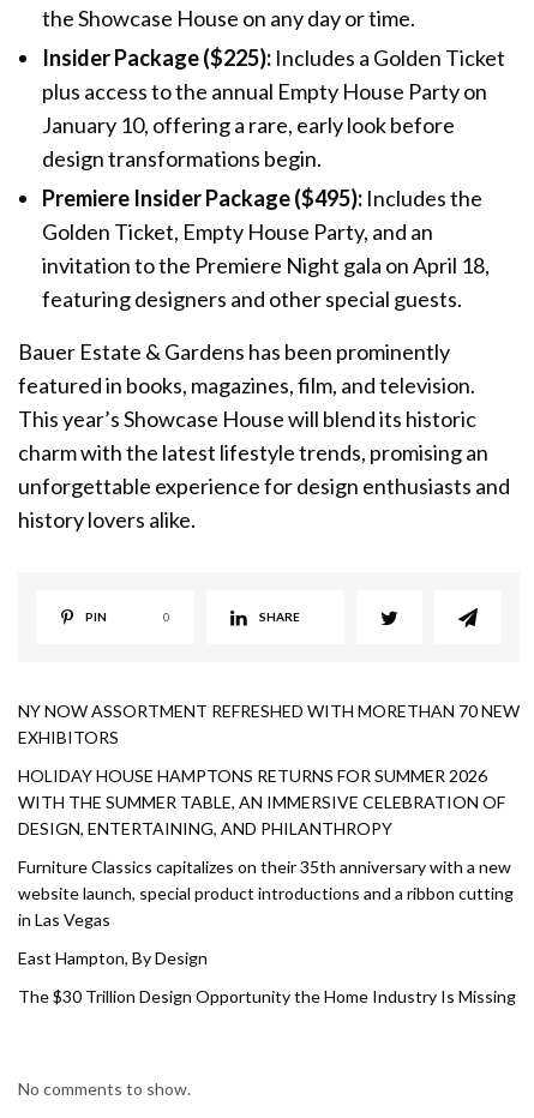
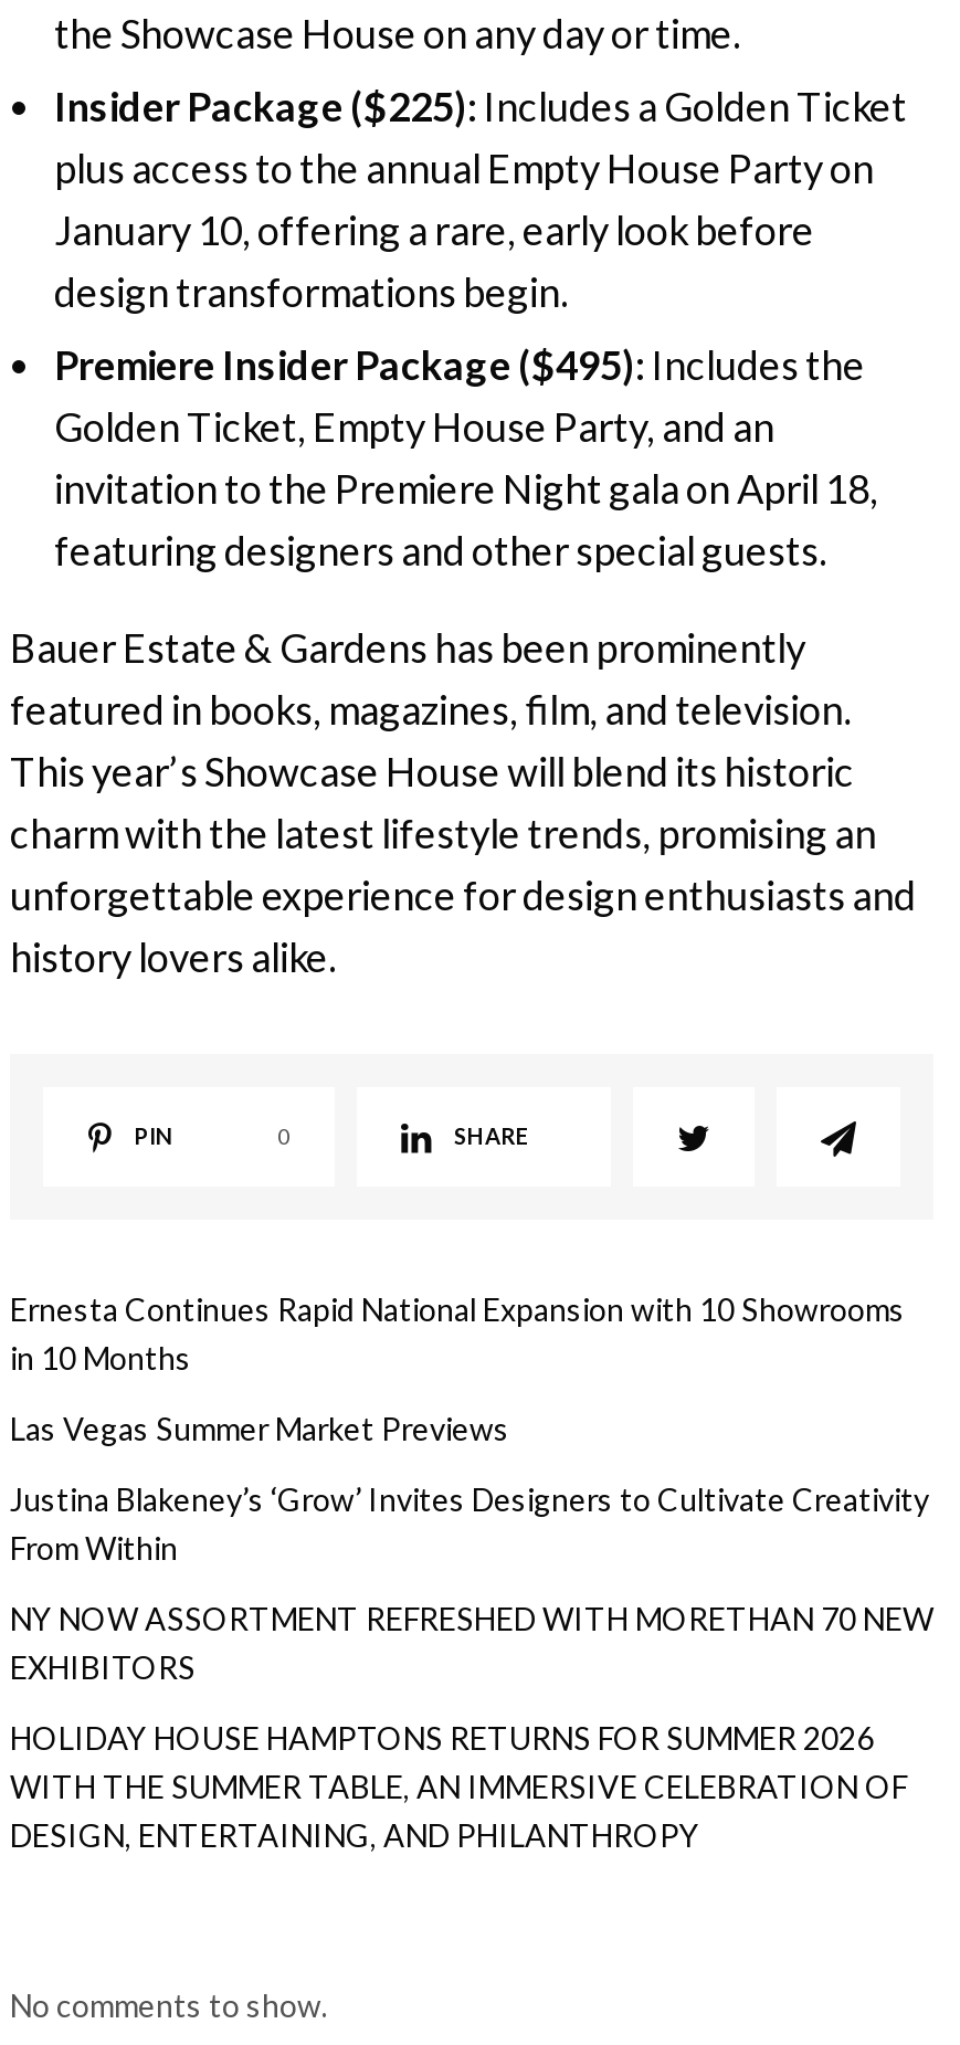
none -> [10,1291,929,1567] Ernesta Continues Rapid National Expansion with 10 Showrooms | in 10 Months | Las Vegas Summer Market Previews | Justina Blakeney’s ‘Grow’ Invites Designers to Cultivate Creativity | From Within
moved [18,701,520,839] -> [10,1600,933,1854]: NY NOW ASSORTMENT REFRESHED WITH MORETHAN 70 NEW | EXHIBITORS | HOLIDAY HOUSE HAMPTONS RETURNS FOR SUMMER 2026 | WITH THE SUMMER TABLE, AN IMMERSIVE CELEBRATION OF | DESIGN, ENTERTAINING, AND PHILANTHROPY
[18,857,516,1007] Furniture Classics capitalizes on their 35th anniversary with a new | website launch, special product introductions and a ribbon cutting | in Las Vegas | East Hampton, By Design | The $30 Trillion Design Opportunity the Home Industry Is Missing -> none

